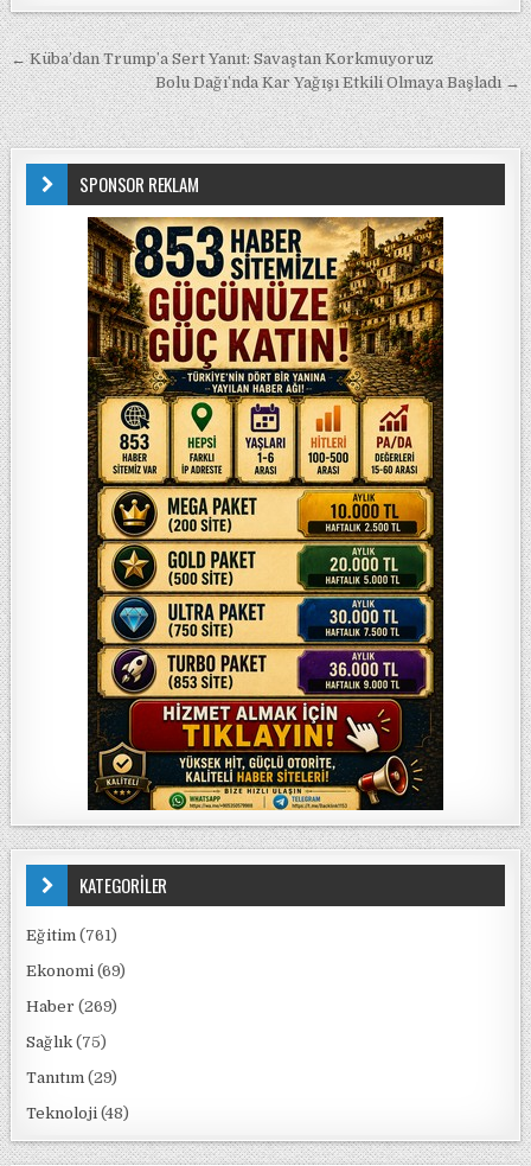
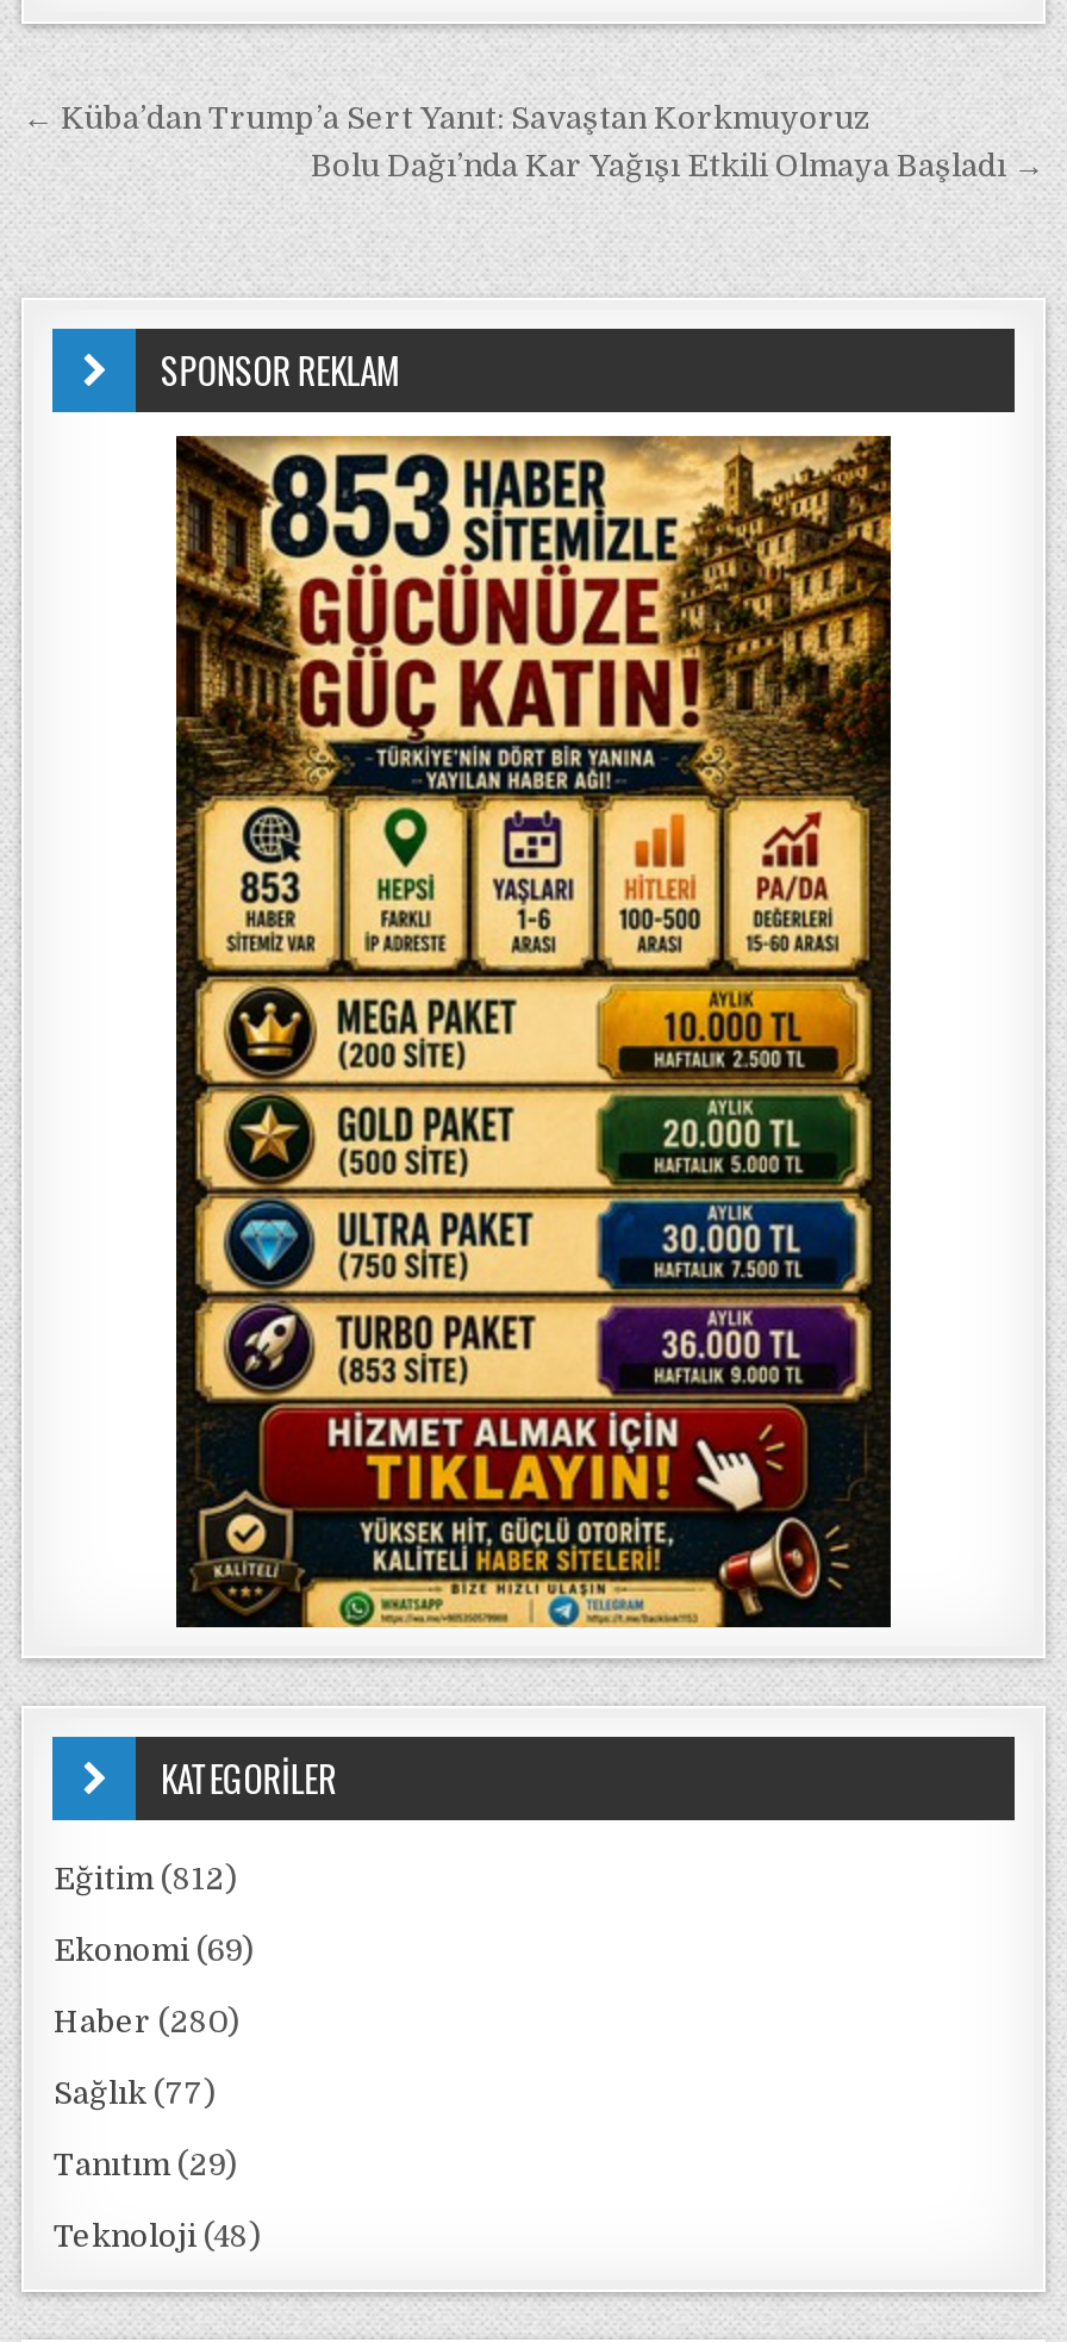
[27,926,118,944] Eğitim (761) -> [54,1861,237,1896] Eğitim (812)
[27,998,118,1015] Haber (269) -> [54,2004,239,2039] Haber (280)
[27,1033,107,1051] Sağlık (75) -> [54,2075,216,2111] Sağlık (77)

